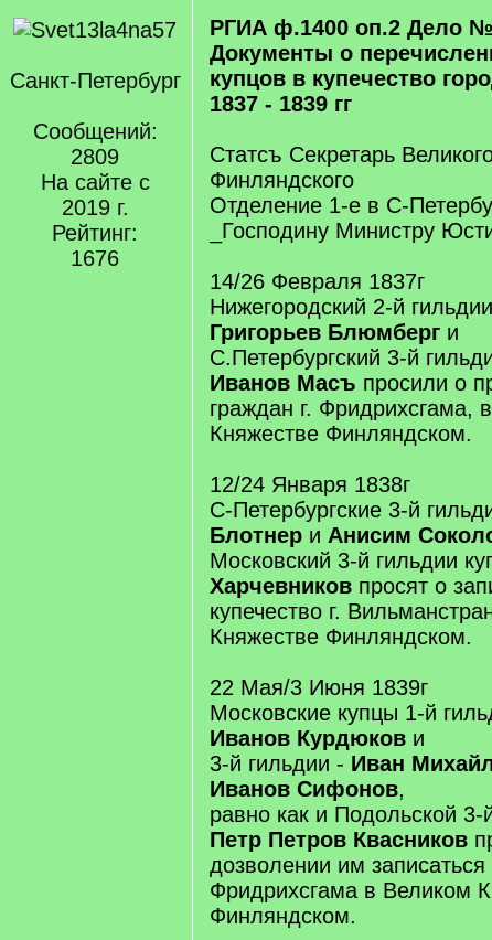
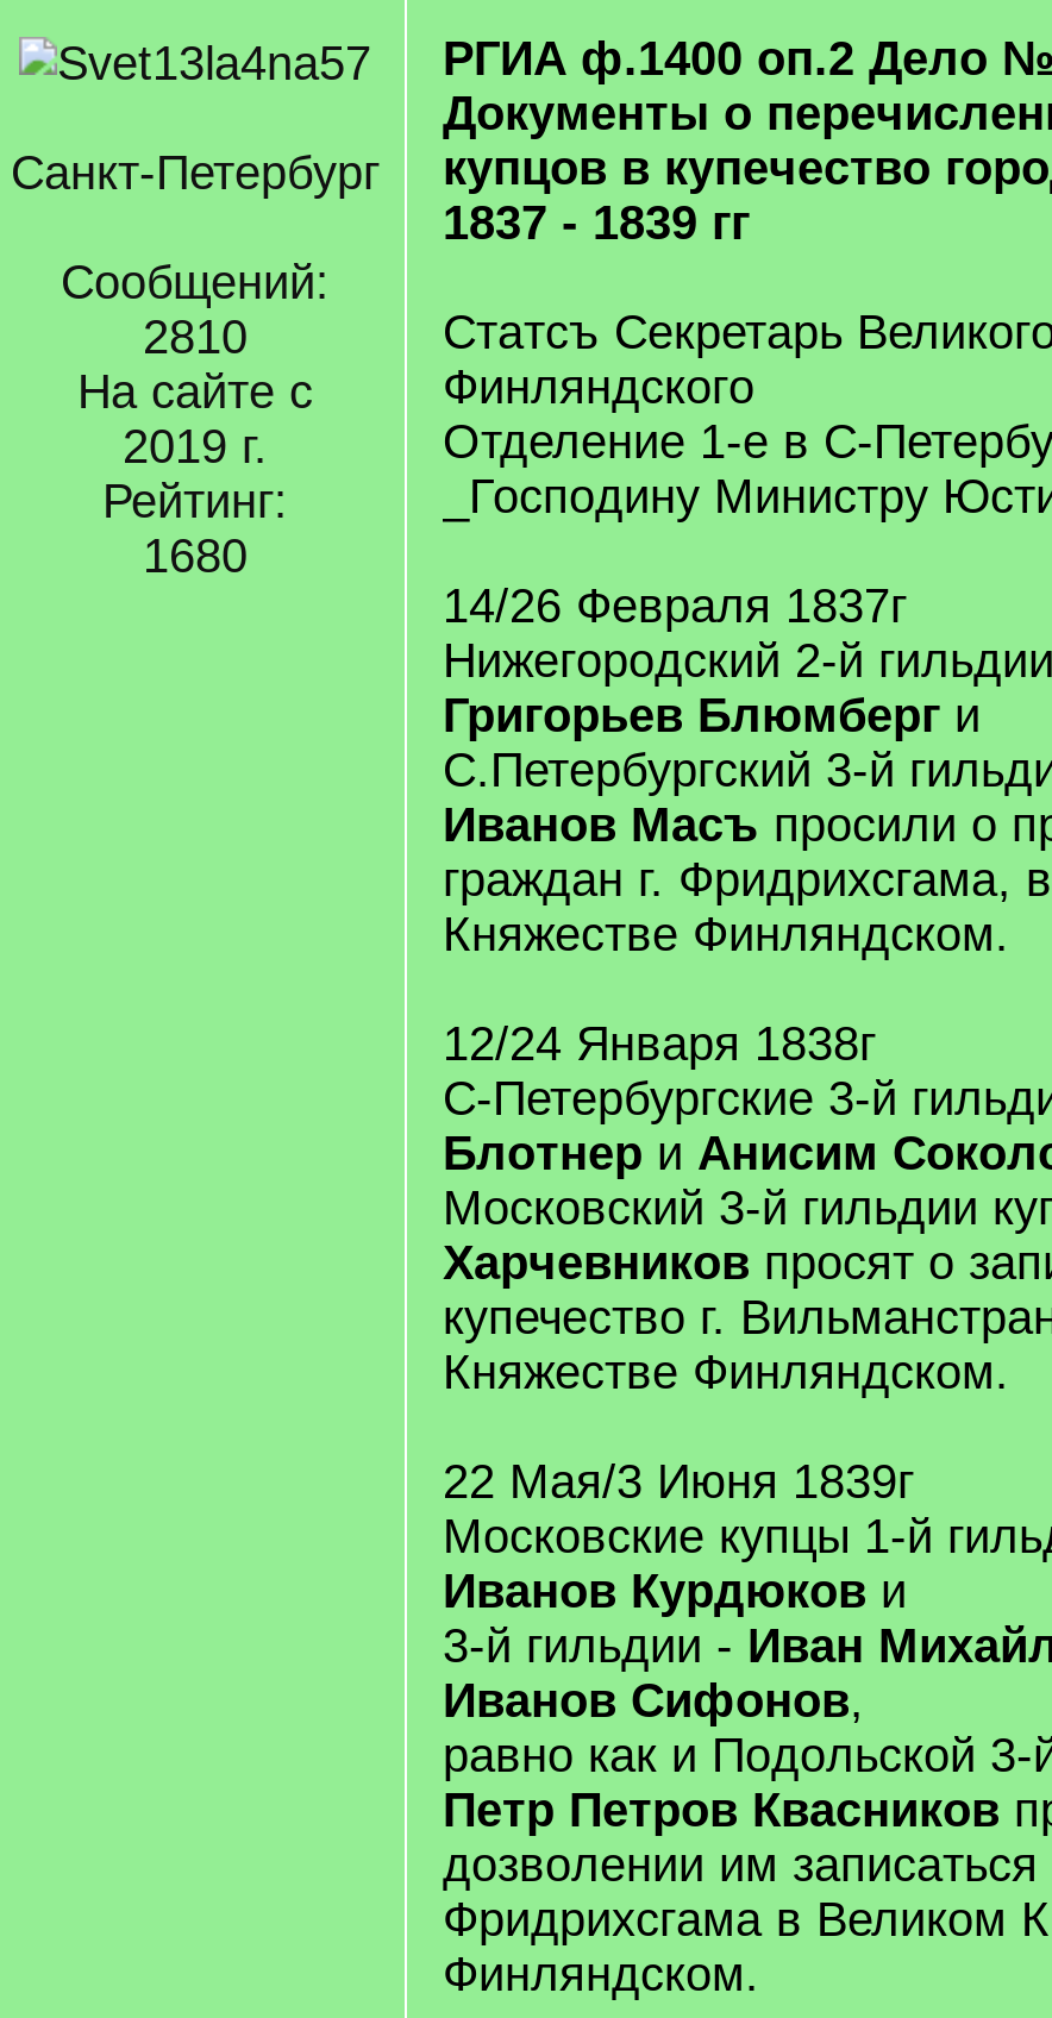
[71,145,119,169] 2809 -> [143,311,248,363] 2810
[71,246,119,270] 1676 -> [143,529,248,582] 1680

